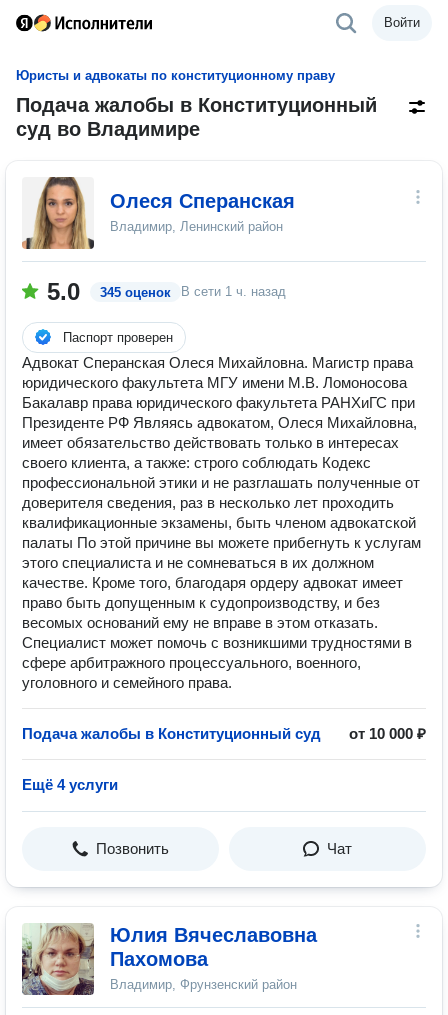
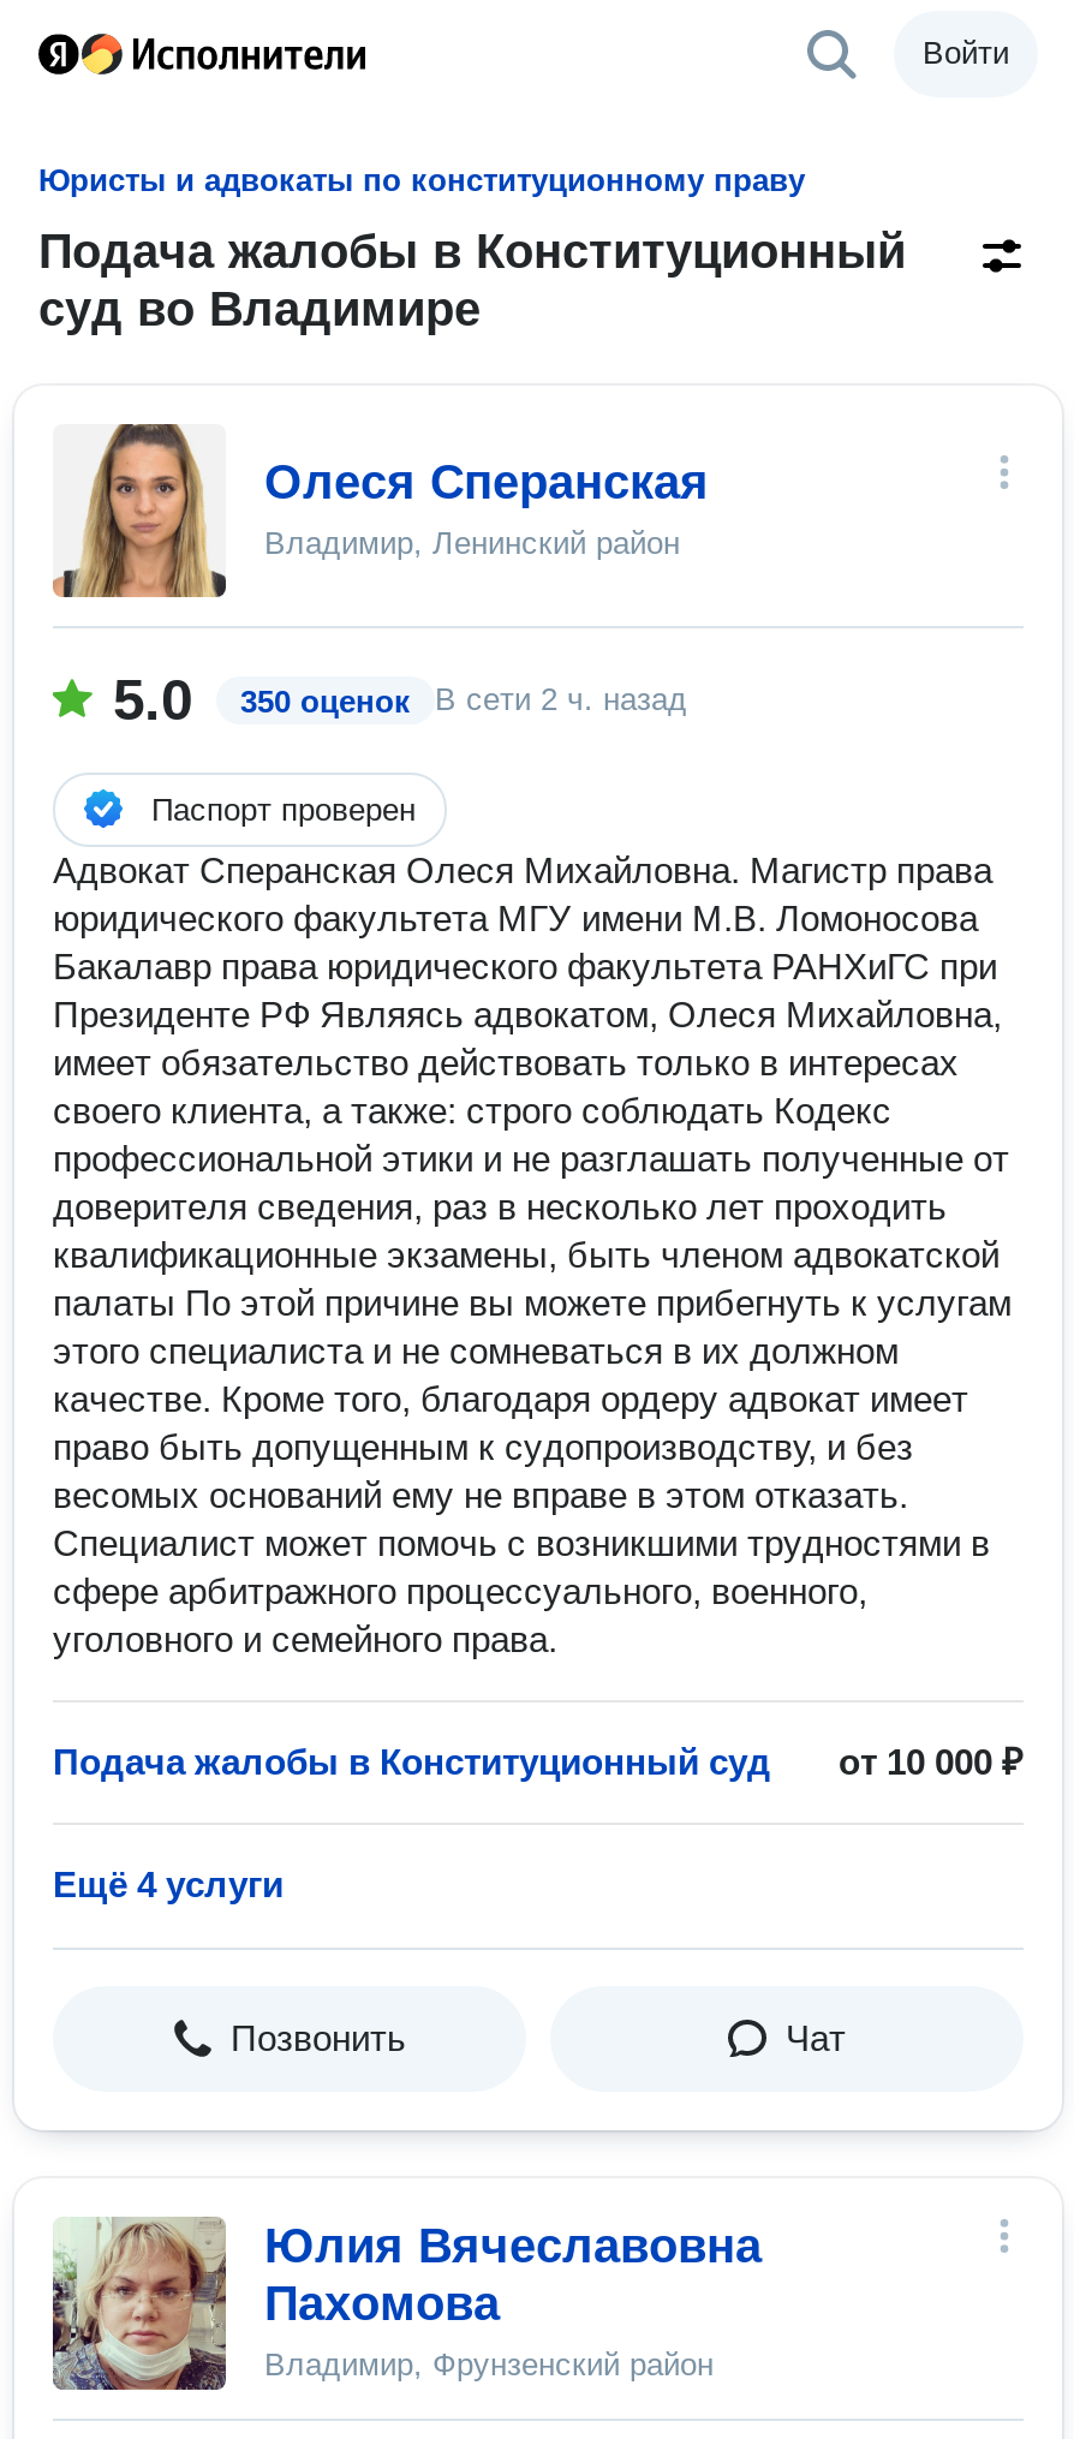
[100,285,171,300] 345 оценок -> [240,684,411,720] 350 оценок
[181,284,286,299] В сети 1 ч. назад -> [435,681,687,717] В сети 2 ч. назад

